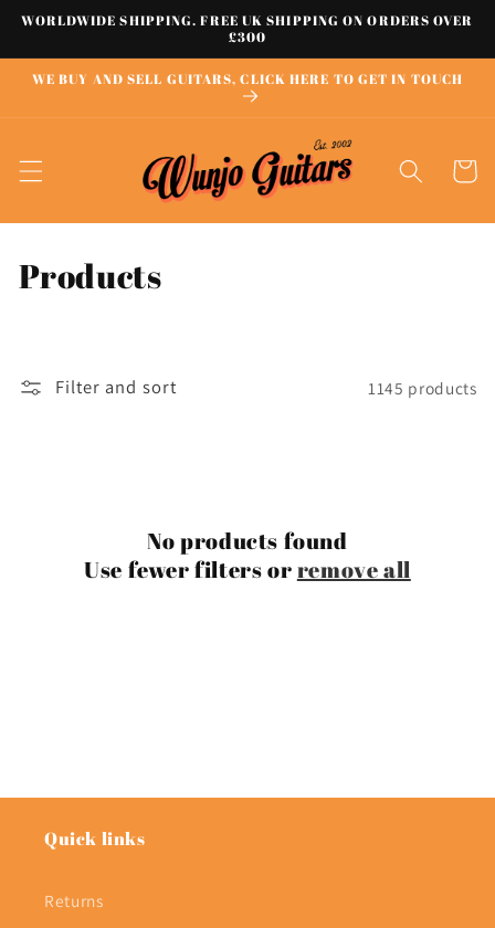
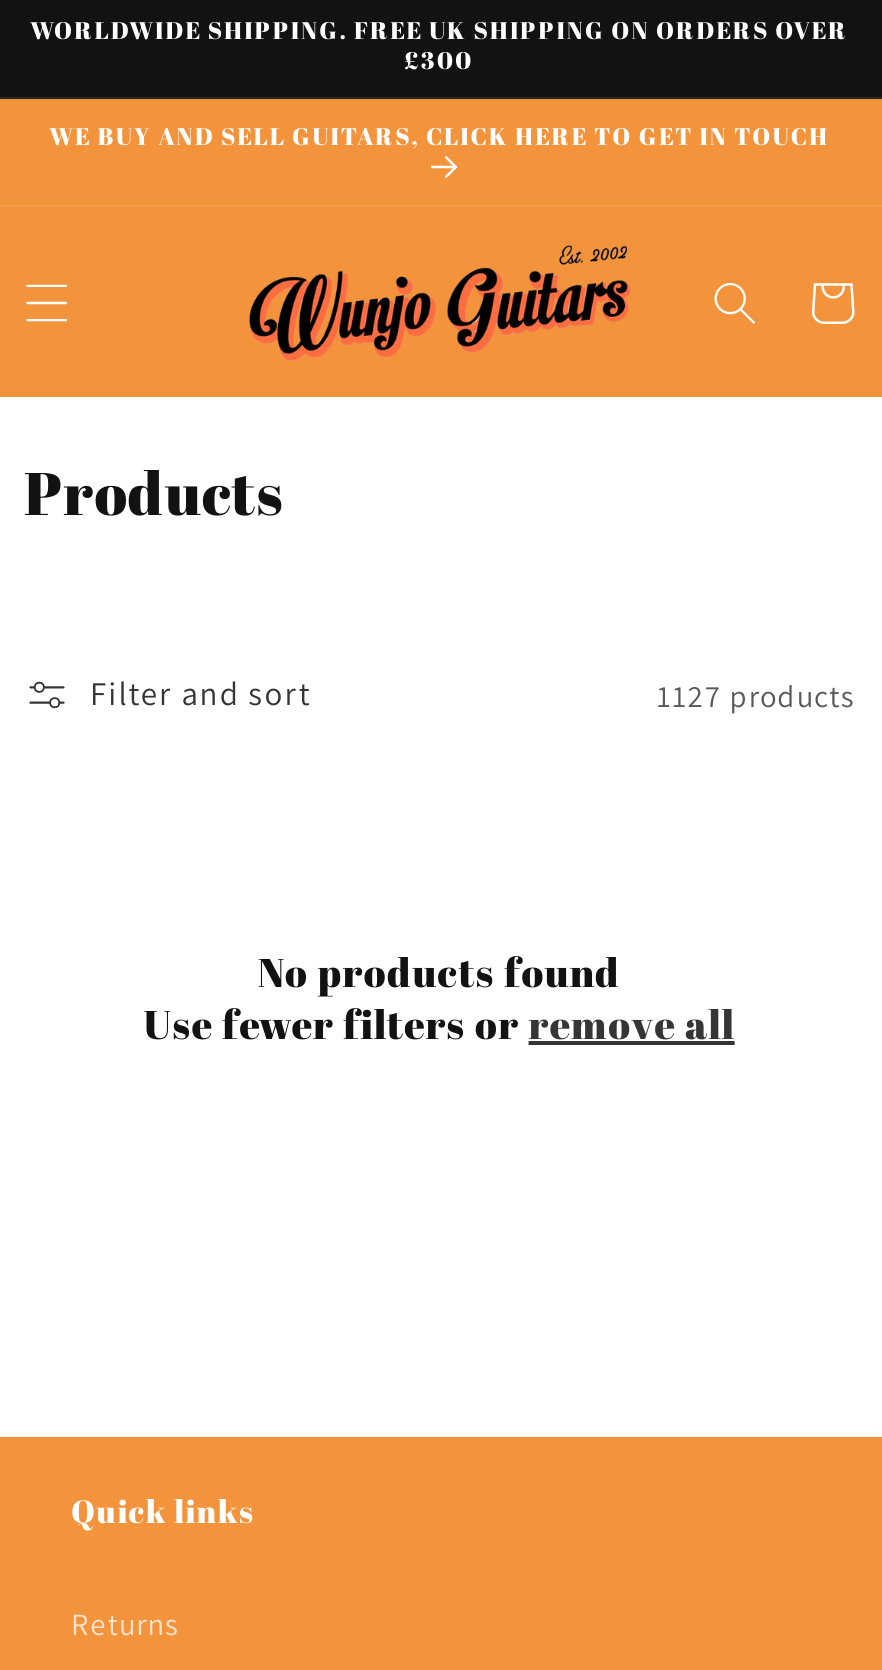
[368,377,477,399] 1145 products -> [657,675,854,715] 1127 products

